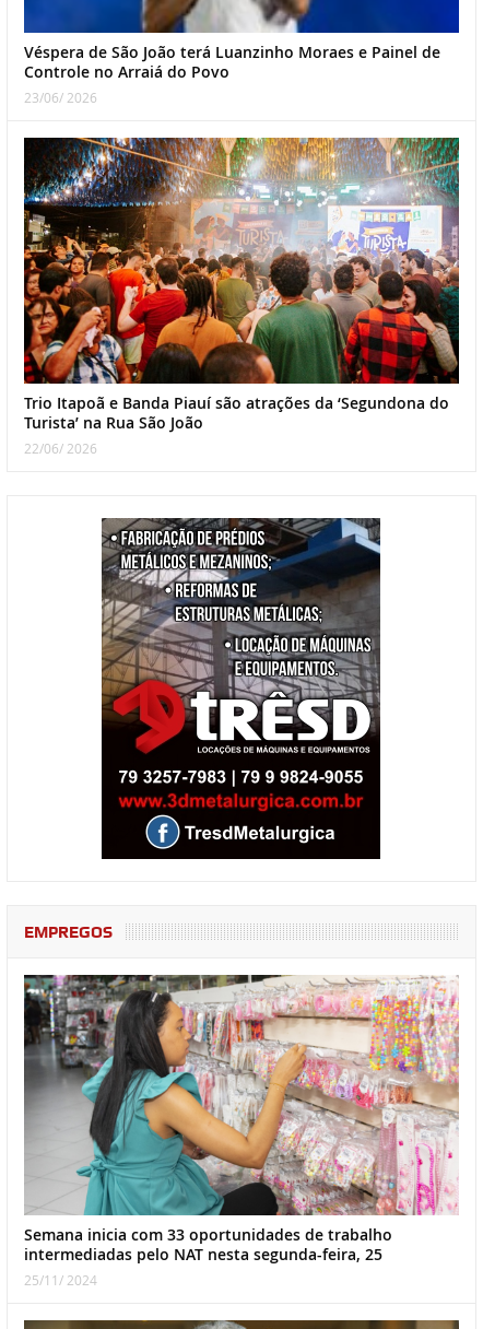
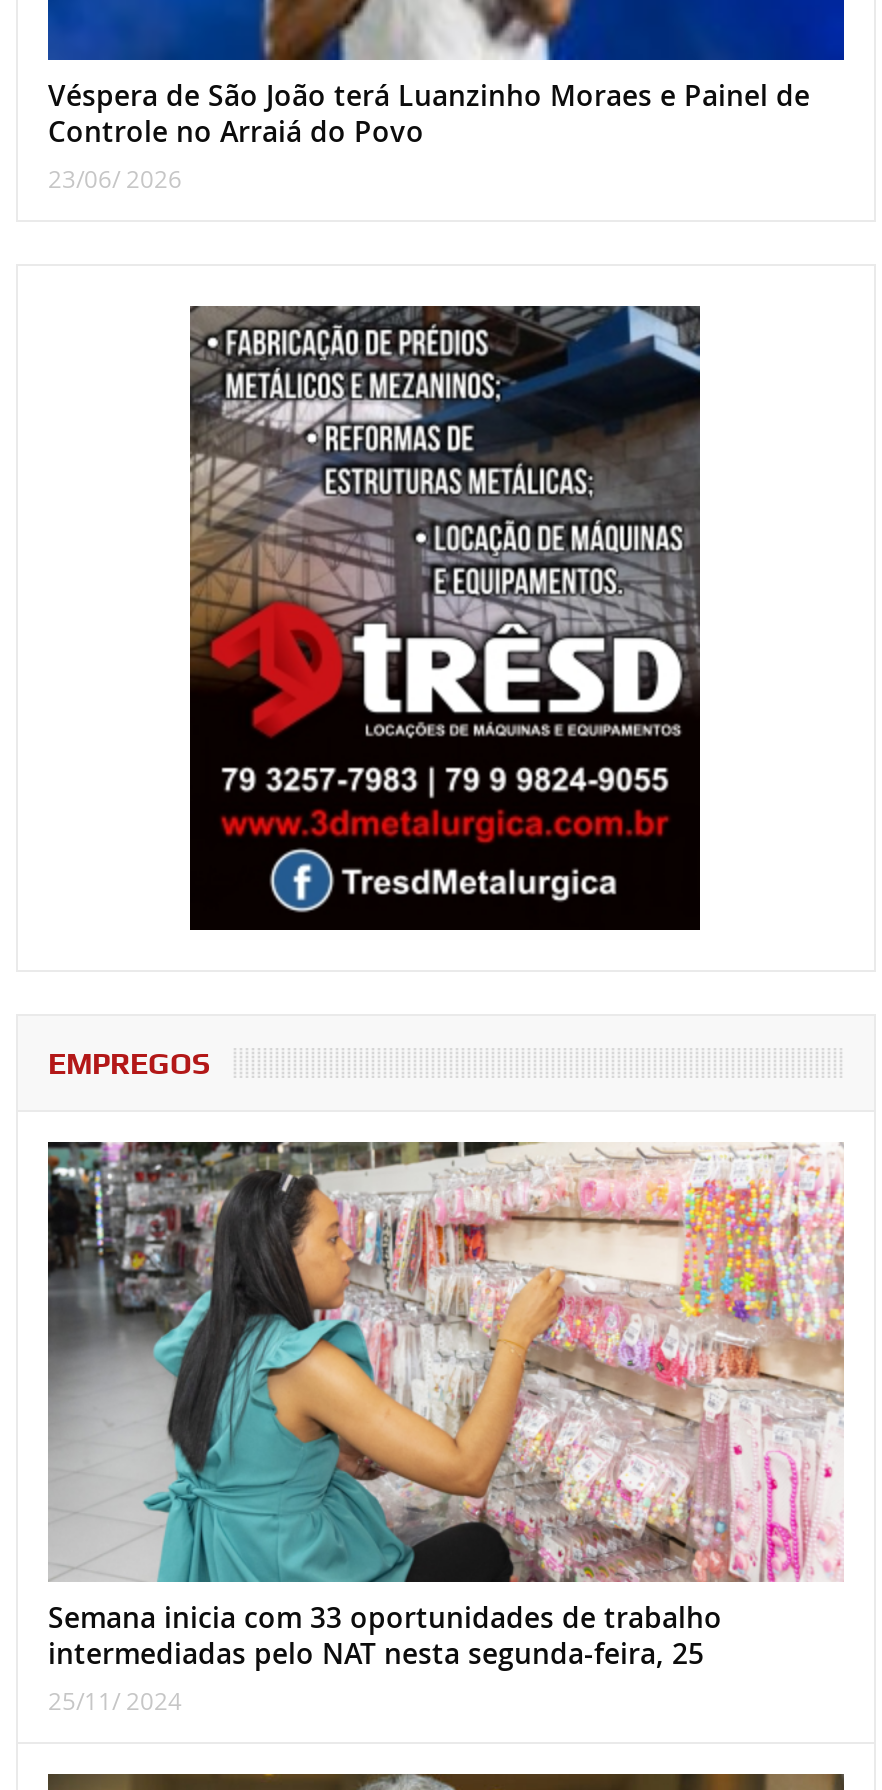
[23,137,460,457] [image] | Trio Itapoã e Banda Piauí são atrações da ‘Segundona do | Turista’ na Rua São João | 22/06/ 2026 -> none

